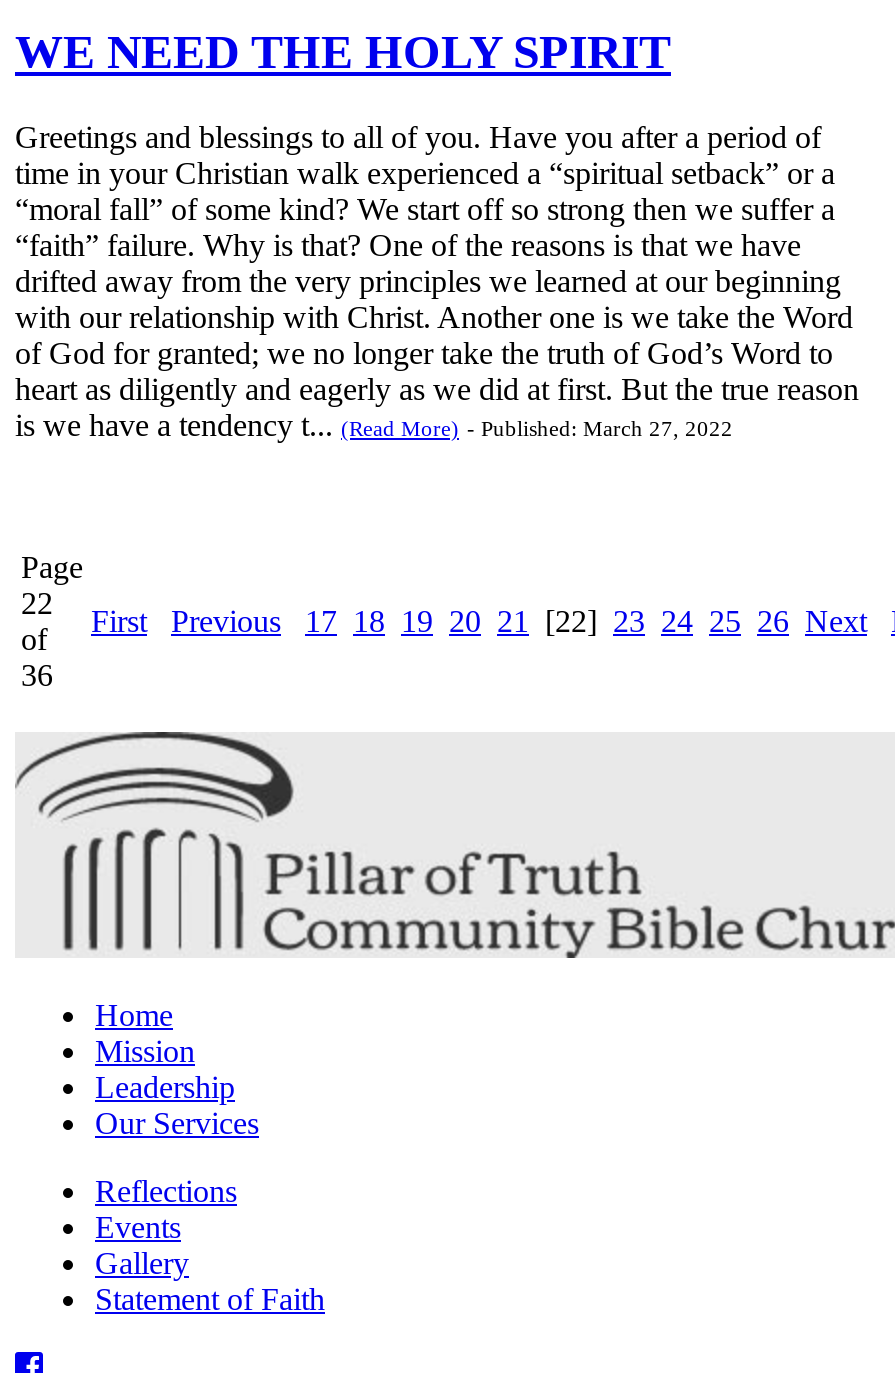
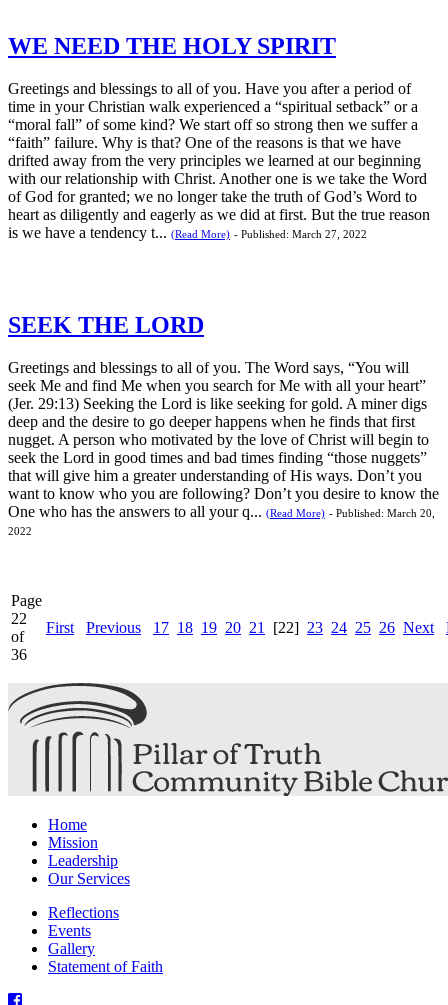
none -> [8,312,439,537] SEEK THE LORD | Greetings and blessings to all of you. The Word says, “You will | seek Me and find Me when you search for Me with all your heart” | (Jer. 29:13) Seeking the Lord is like seeking for gold. A miner digs | deep and the desire to go deeper happens when he finds that first | nugget. A person who motivated by the love of Christ will begin to | seek the Lord in good times and bad times finding “those nuggets” | that will give him a greater understanding of His ways. Don’t you | want to know who you are following? Don’t you desire to know the | One who has the answers to all your q... (Read More) - Published: March 20, | 2022

